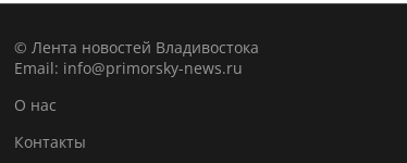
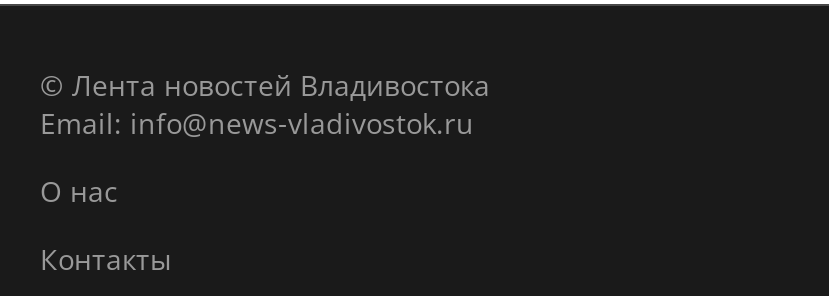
[14,58,243,78] Email: info@primorsky-news.ru -> [40,104,474,142] Email: info@news-vladivostok.ru

